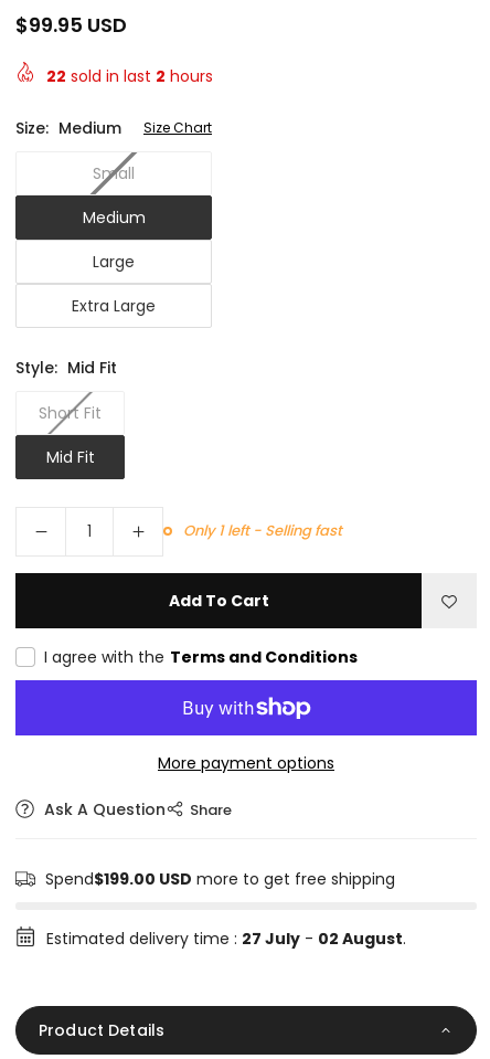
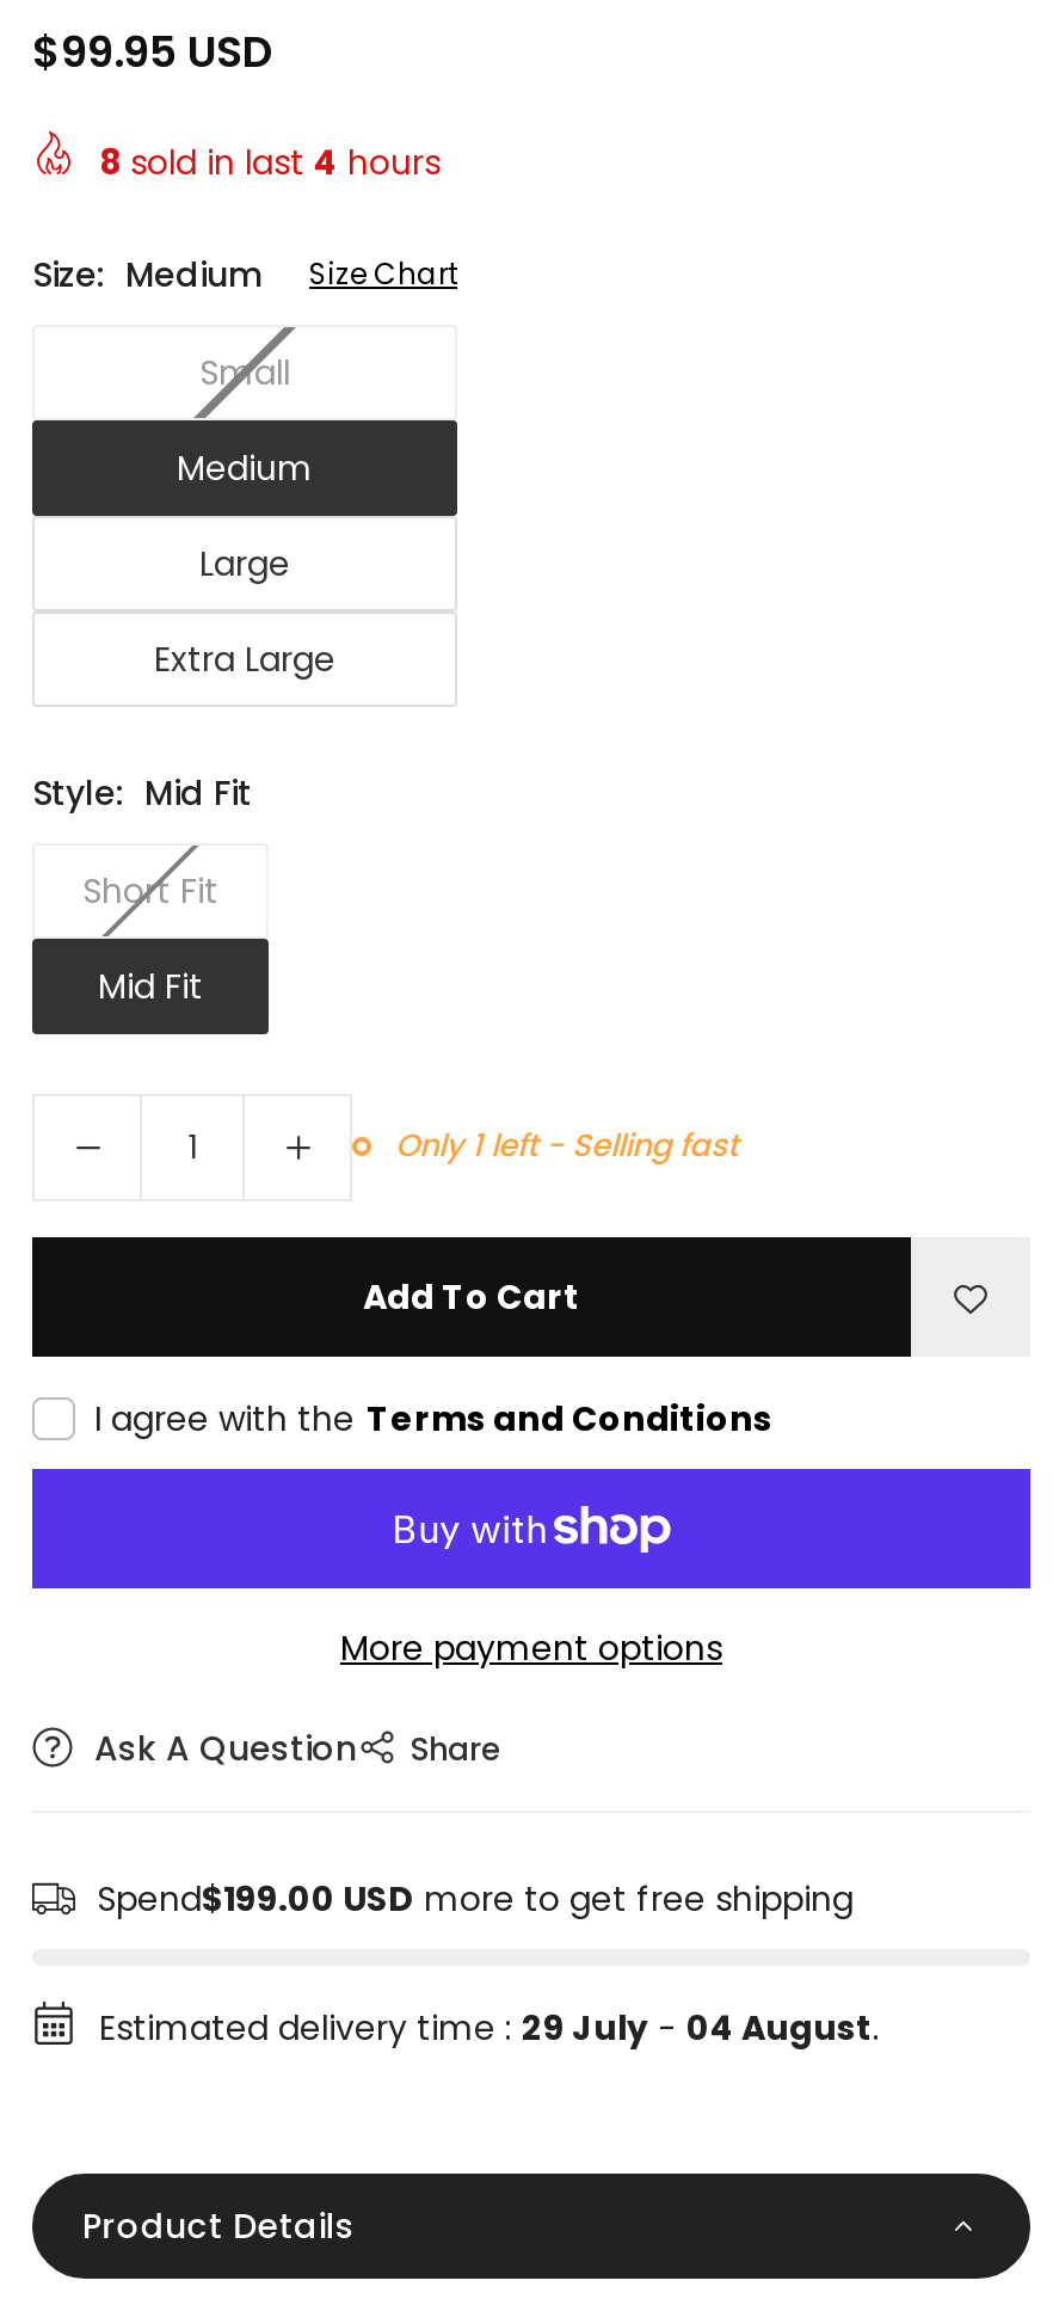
[46,65,213,87] 22 sold in last 2 hours -> [99,137,441,185] 8 sold in last 4 hours
[46,928,406,950] Estimated delivery time : 27 July - 02 August. -> [99,2004,880,2051] Estimated delivery time : 29 July - 04 August.

